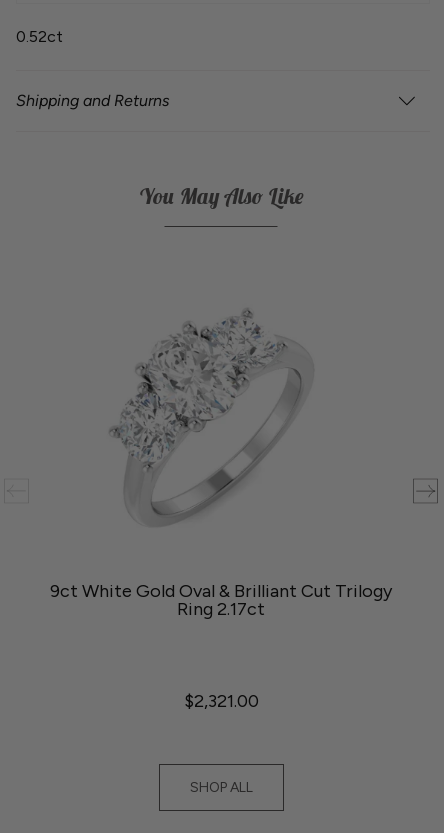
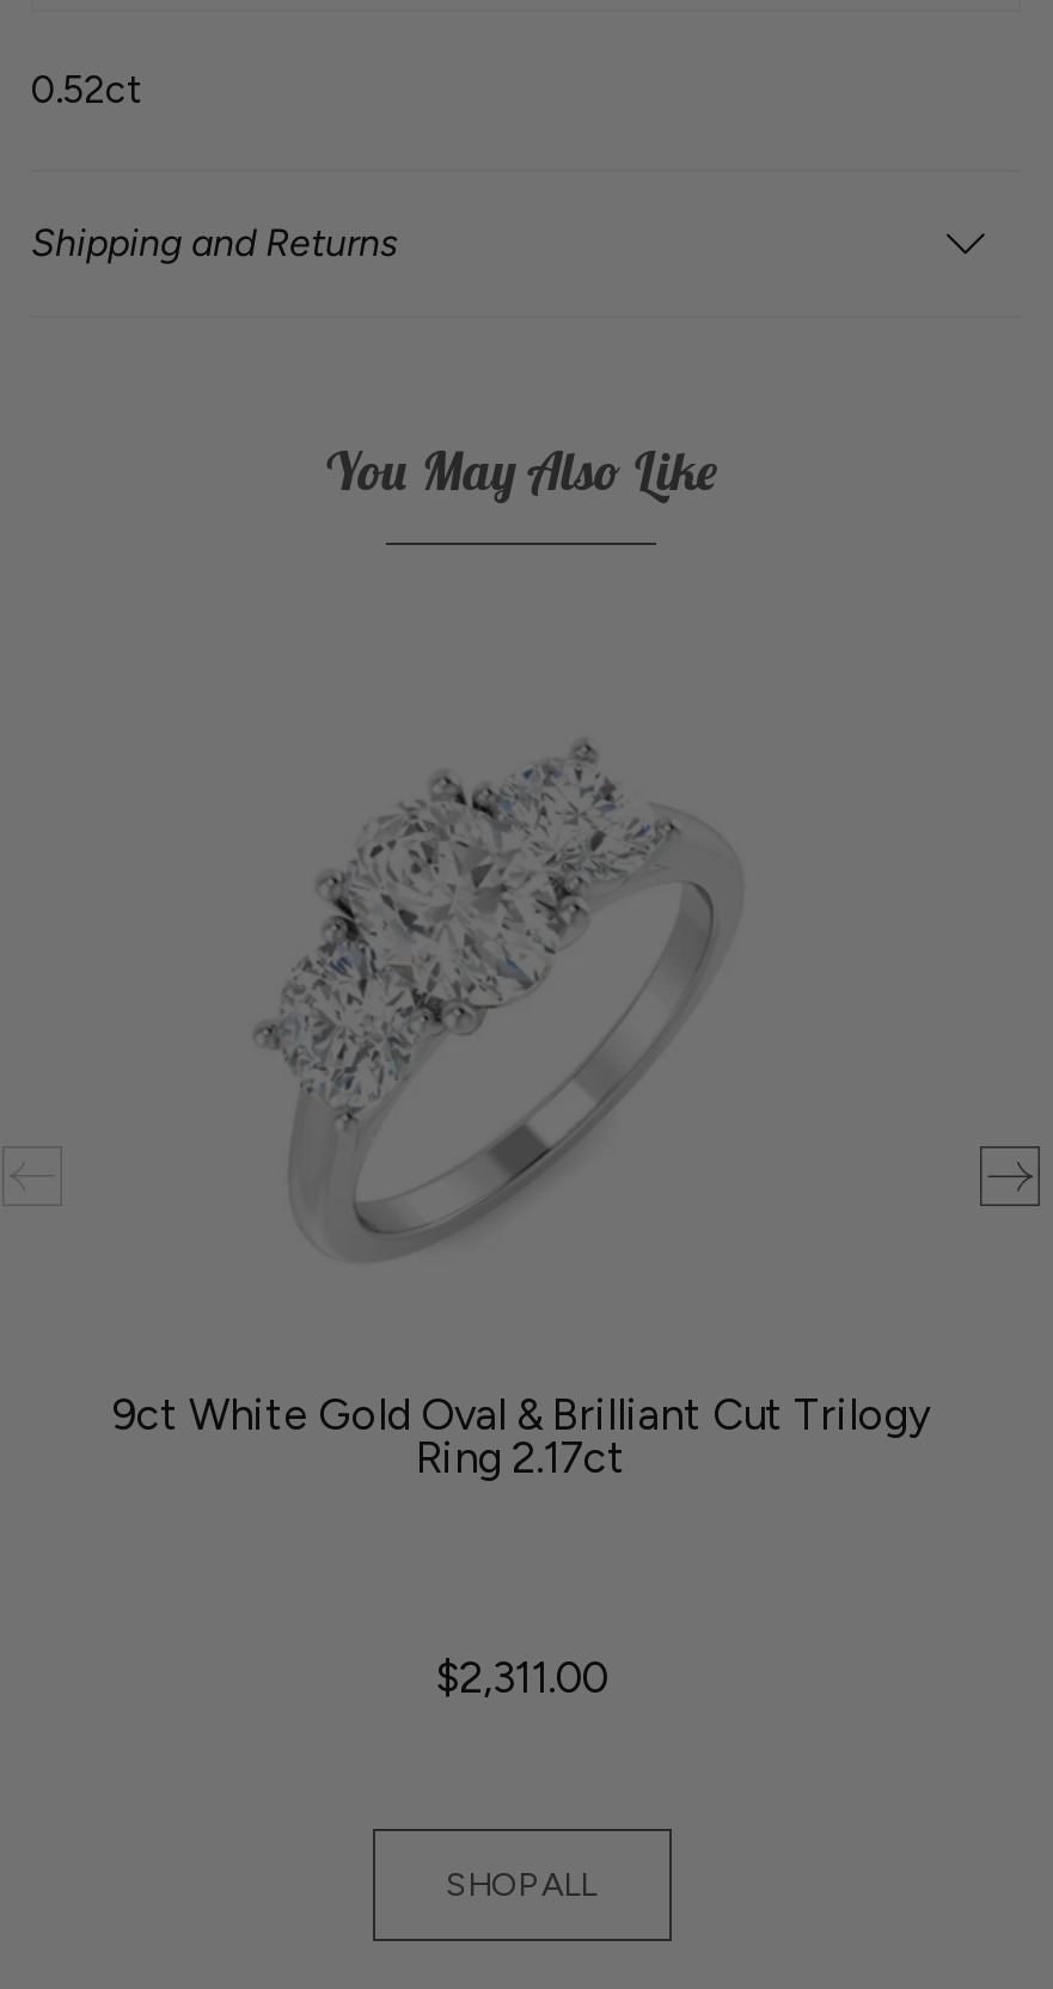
[183,690,258,712] $2,321.00 -> [435,1652,607,1705] $2,311.00

